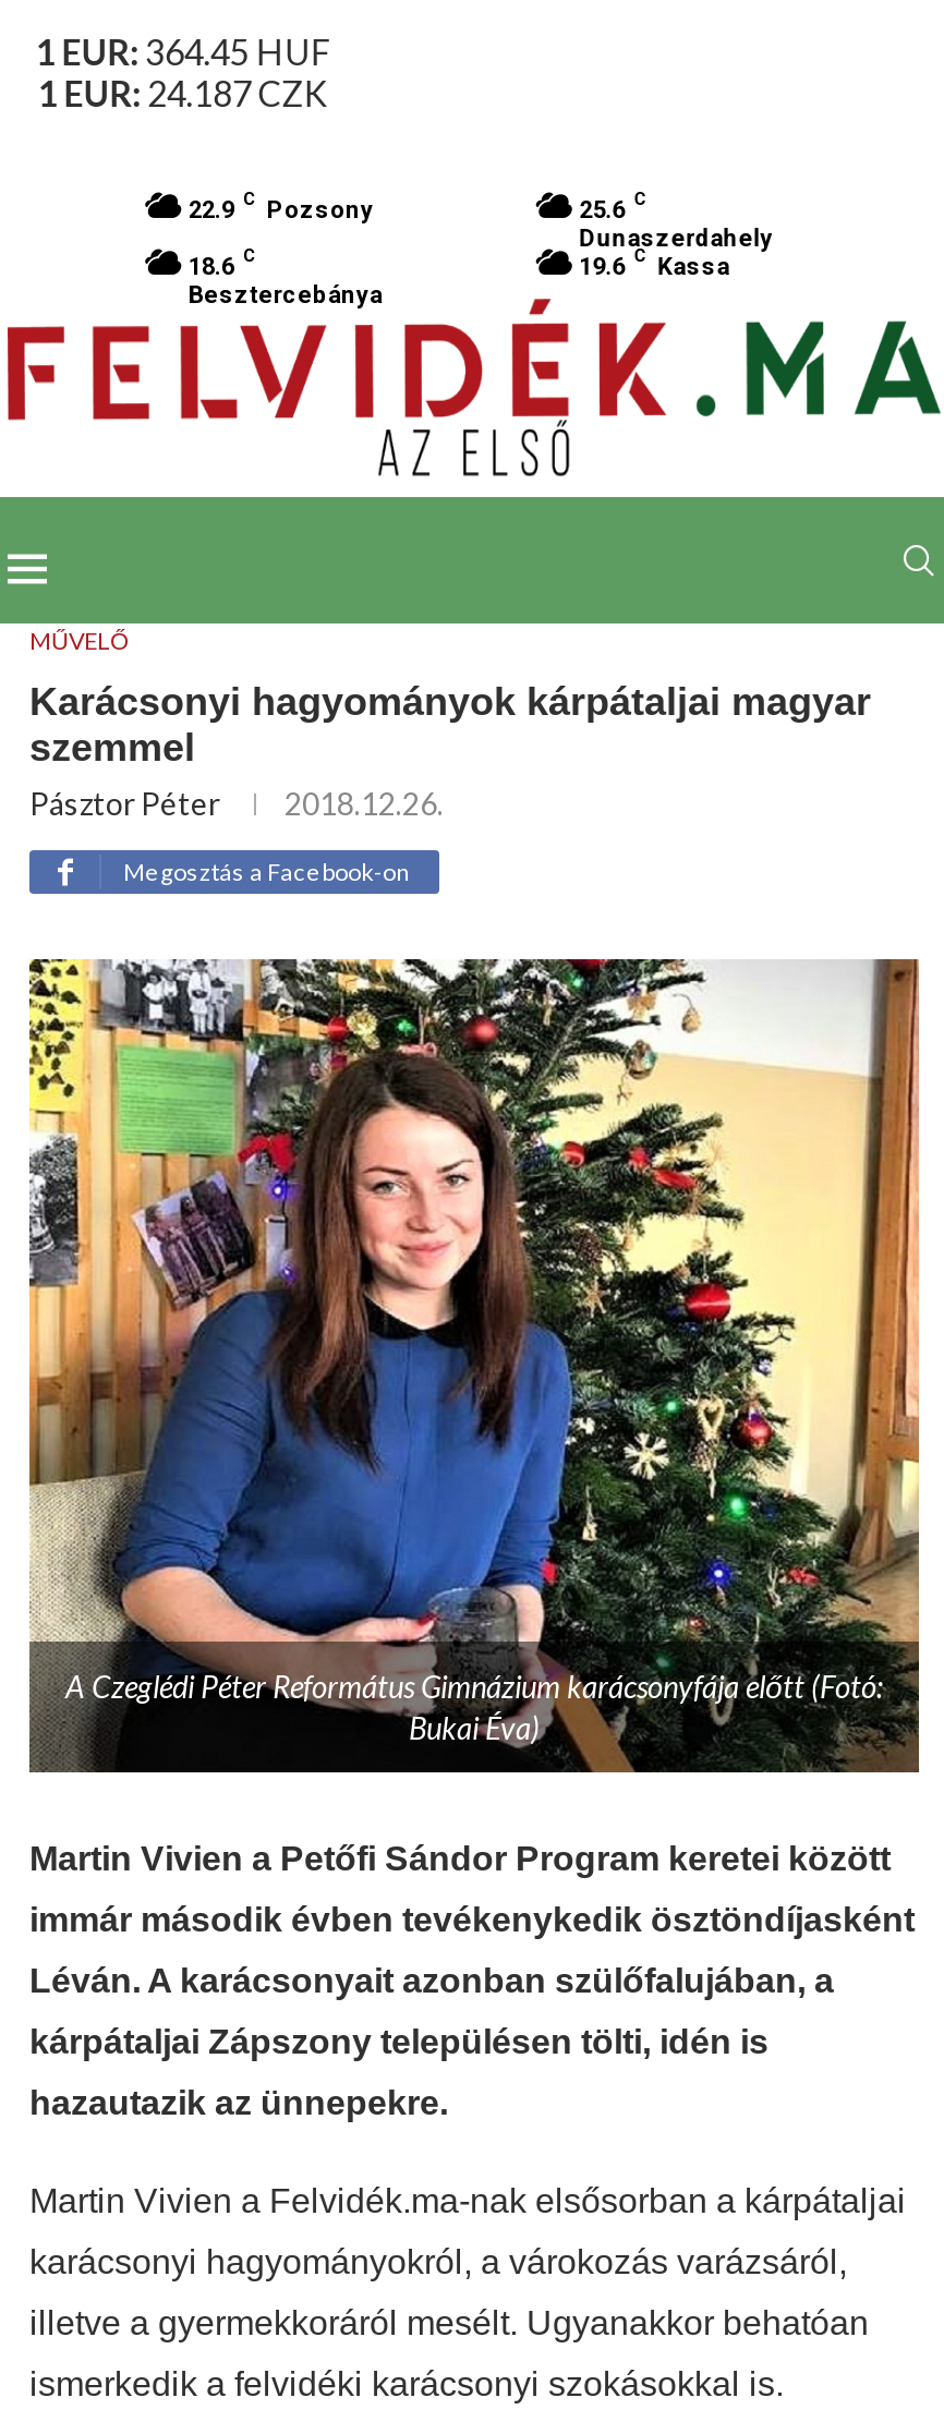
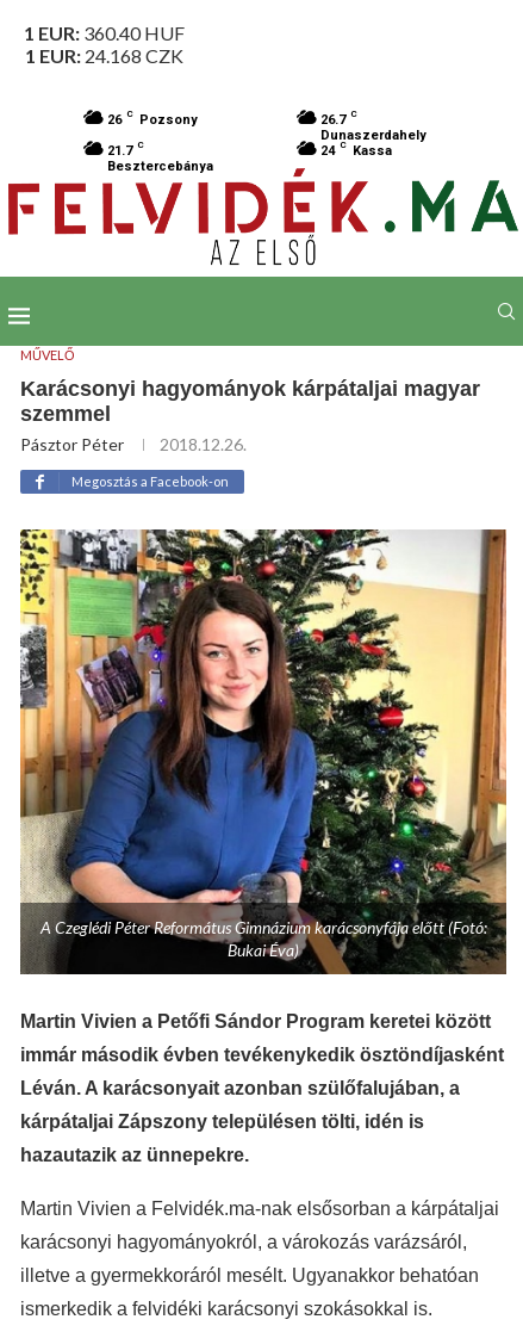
[36,31,330,72] 1 EUR: 364.45 HUF -> [24,21,184,44] 1 EUR: 360.40 HUF
[38,72,328,113] 1 EUR: 24.187 CZK -> [25,44,183,67] 1 EUR: 24.168 CZK
[189,190,374,225] 22.9 C Pozsony -> [107,109,198,128] 26 C Pozsony
[579,190,647,225] 25.6 C -> [321,109,358,128] 26.7 C
[189,246,256,281] 18.6 C -> [107,140,144,159] 21.7 C
[579,246,730,281] 19.6 C Kassa -> [321,140,392,159] 24 C Kassa

